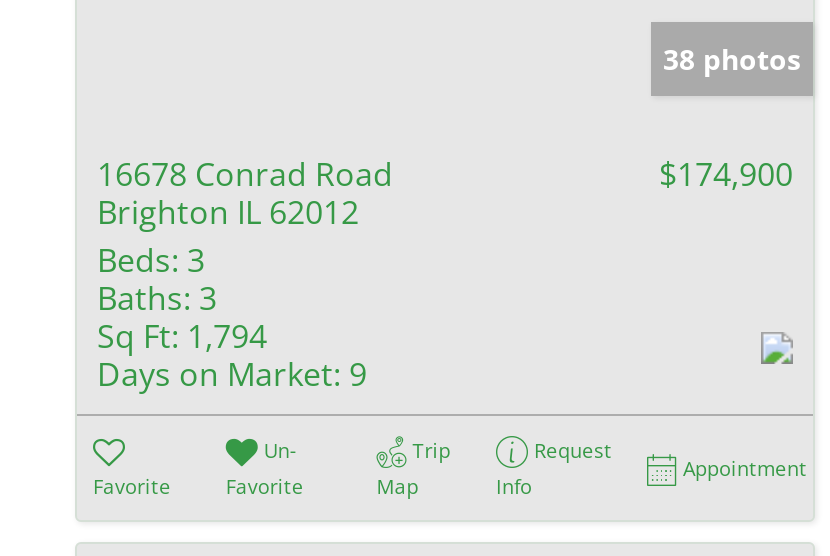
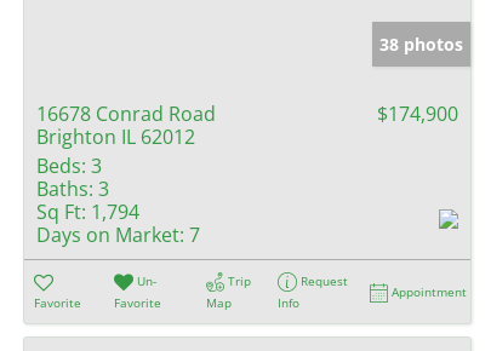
[97,352,367,396] Days on Market: 9 -> [36,221,200,248] Days on Market: 7

